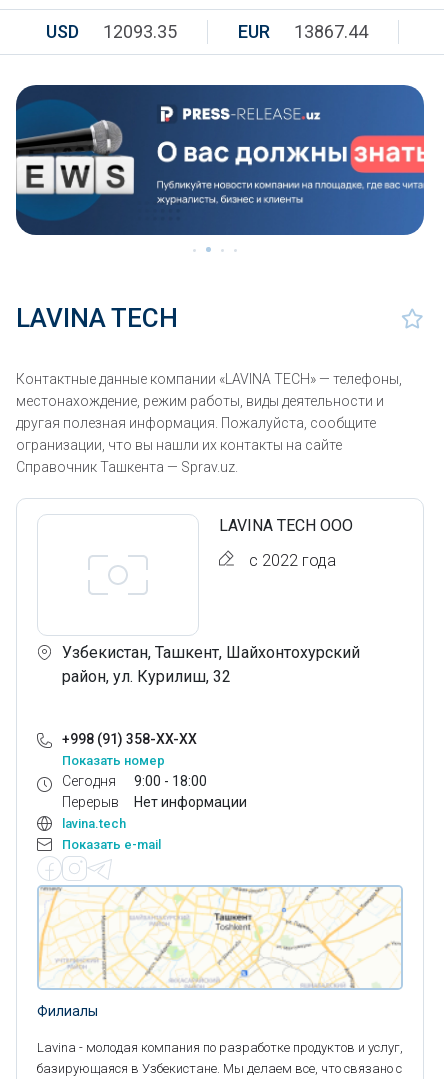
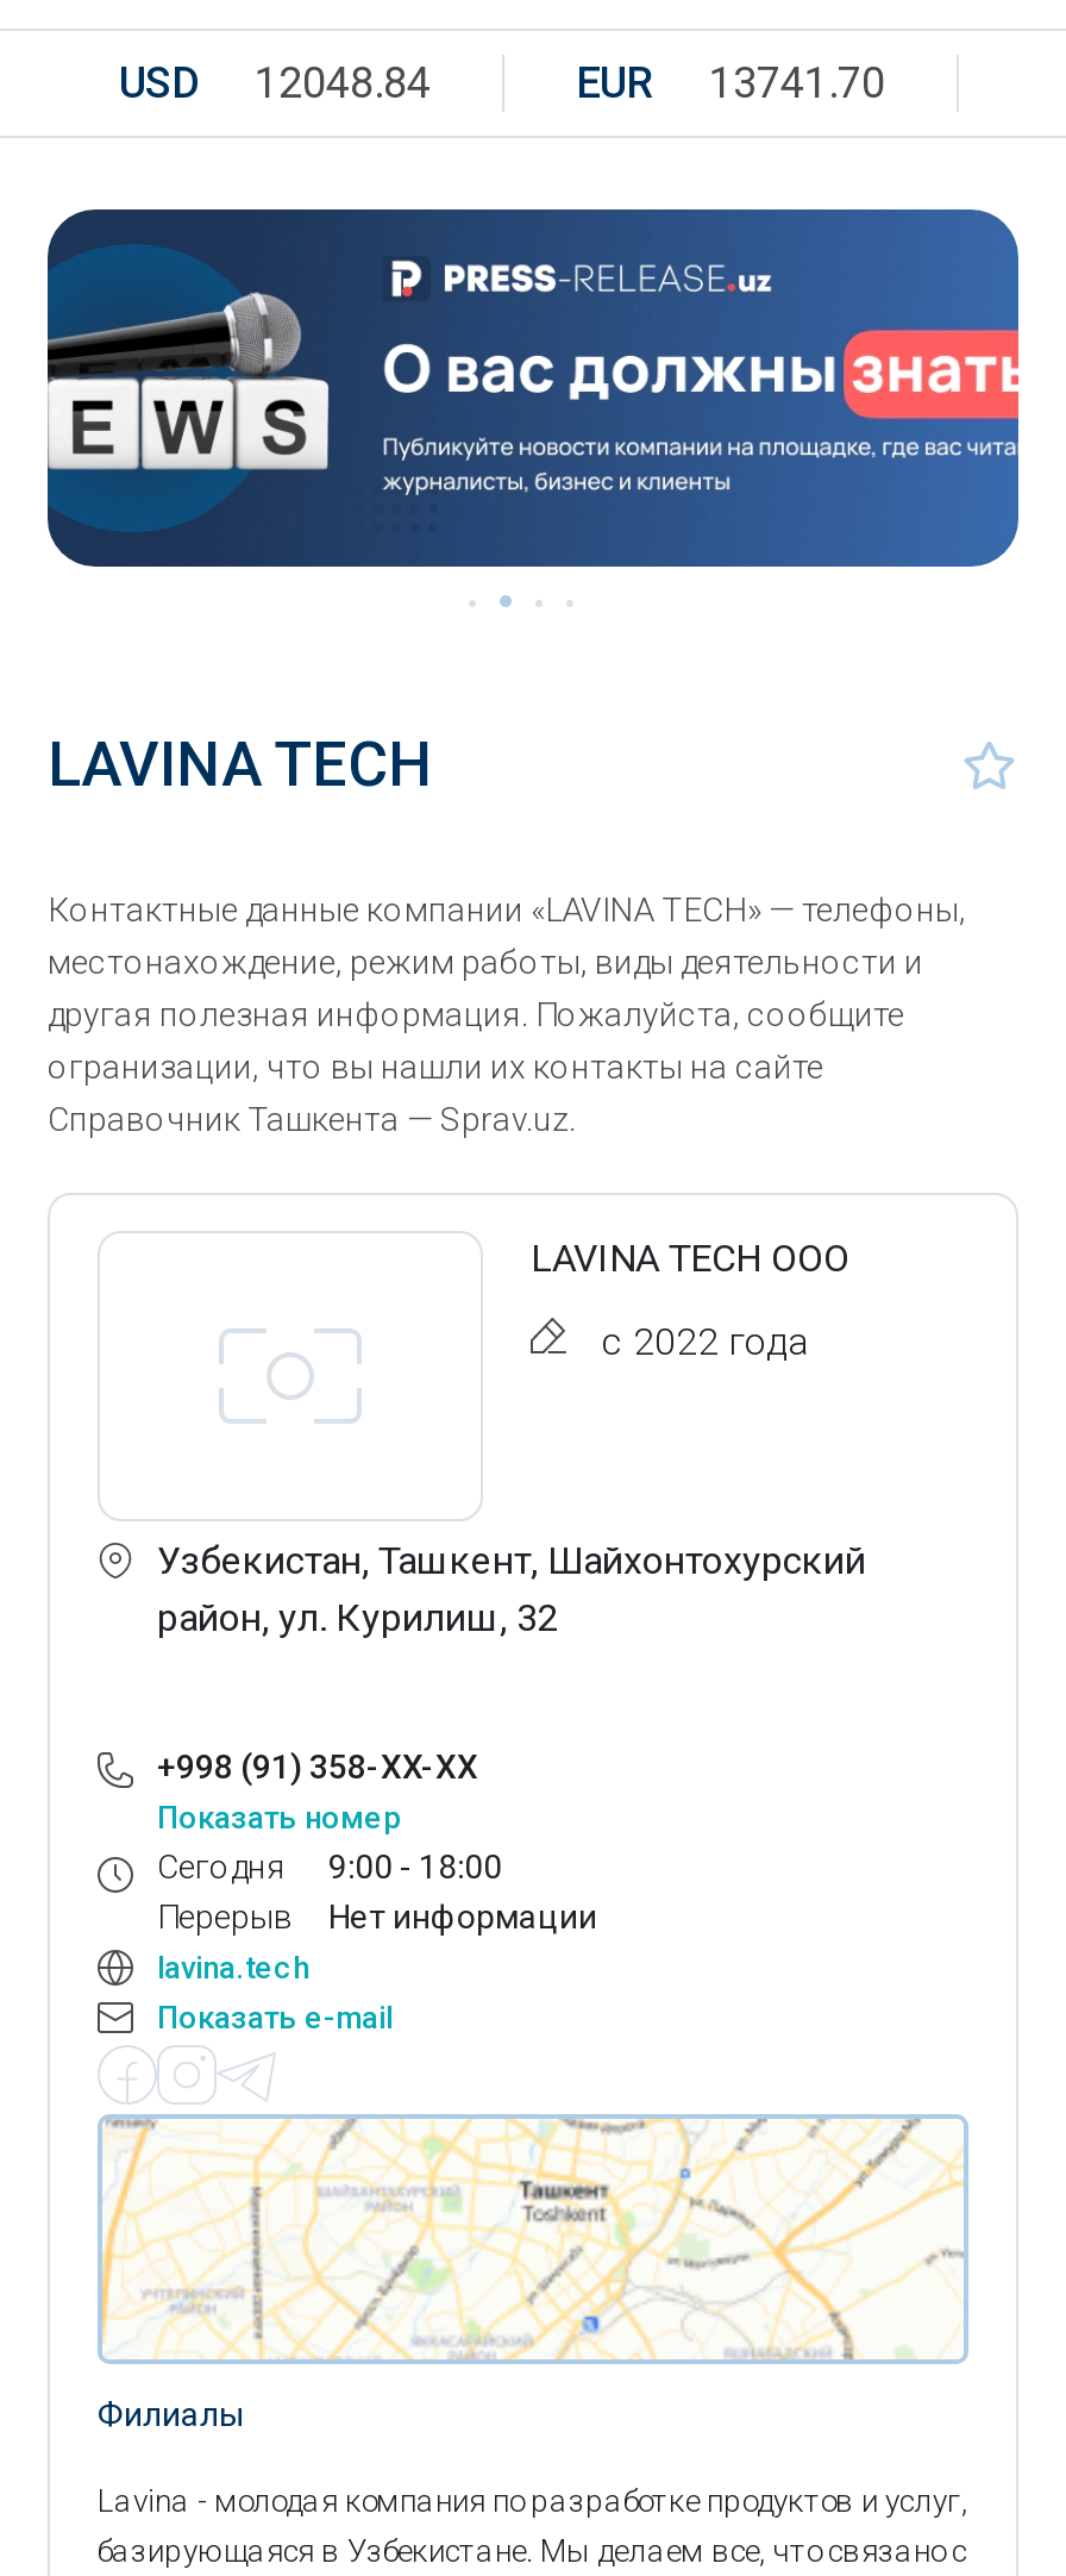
[46,21,177,42] USD 12093.35 -> [119,57,431,107] USD 12048.84
[238,21,368,42] EUR 13867.44 -> [576,57,885,107] EUR 13741.70

